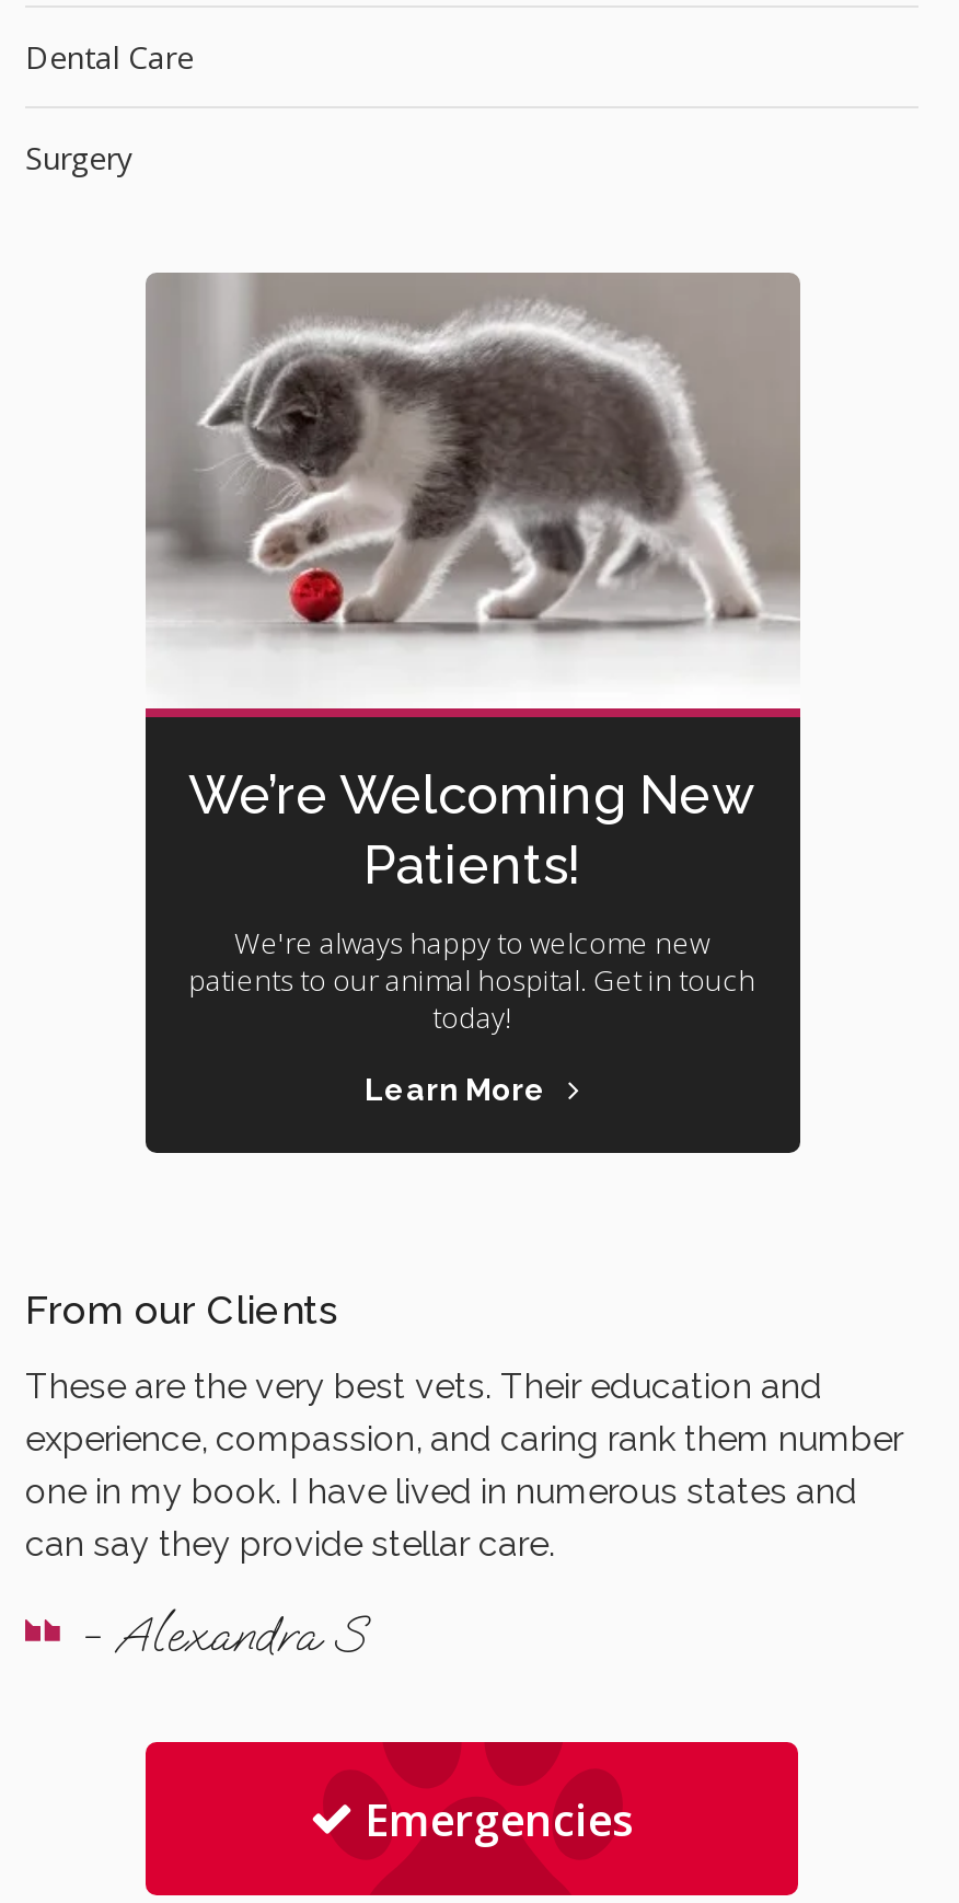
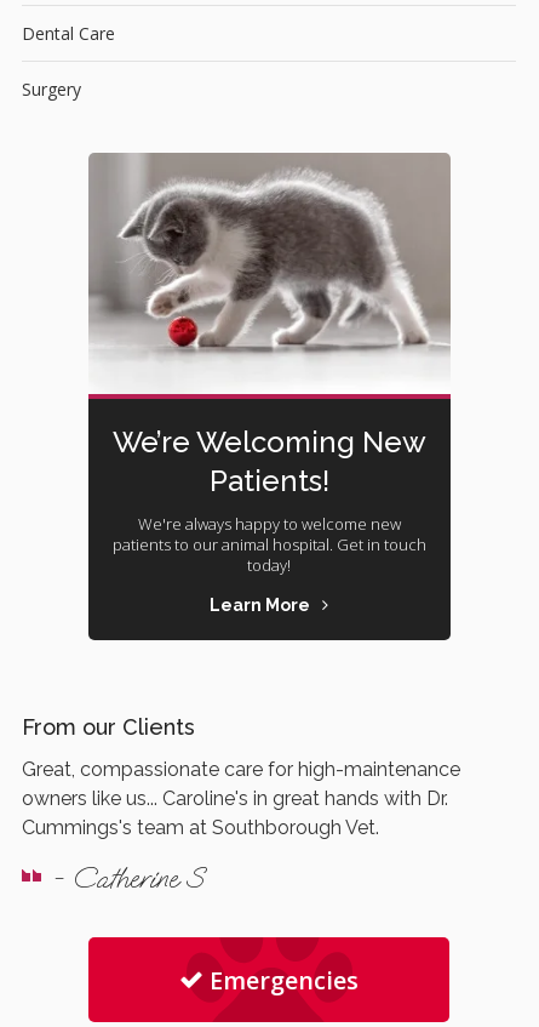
[25,1366,903,1565] These are the very best vets. Their education and | experience, compassion, and caring rank them number | one in my book. I have lived in numerous states and | can say they provide stellar care. -> [22,758,460,839] Great, compassionate care for high-maintenance | owners like us... Caroline's in great hands with Dr. | Cummings's team at Southborough Vet.
[82,1602,367,1668] - Alexandra S -> [53,860,205,896] - Catherine S

